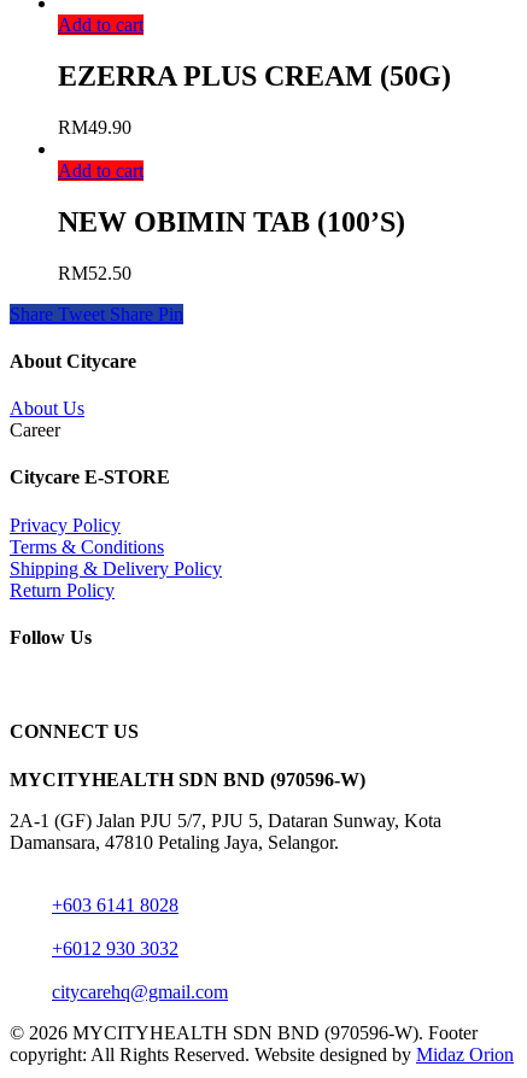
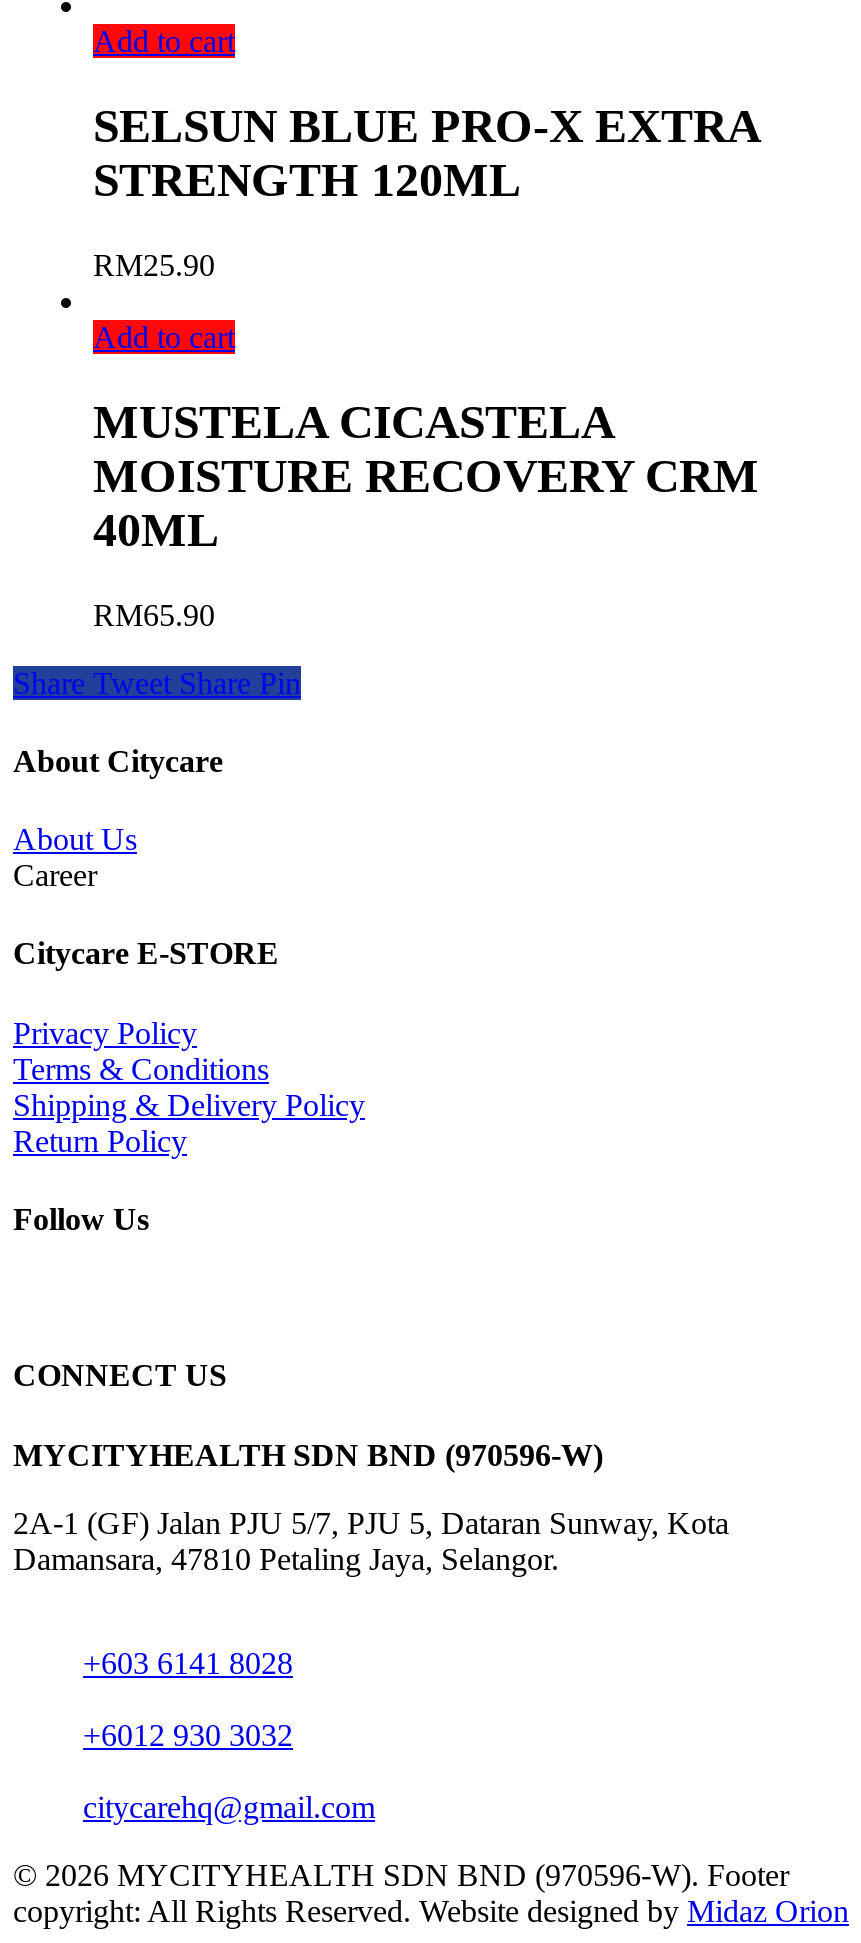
[58,60,451,91] EZERRA PLUS CREAM (50G) -> [93,100,759,206] SELSUN BLUE PRO-X EXTRA | STRENGTH 120ML
[58,117,131,137] RM49.90 -> [93,248,215,282] RM25.90
[58,206,405,237] NEW OBIMIN TAB (100’S) -> [93,395,759,555] MUSTELA CICASTELA | MOISTURE RECOVERY CRM | 40ML
[58,262,131,283] RM52.50 -> [93,597,215,631] RM65.90

